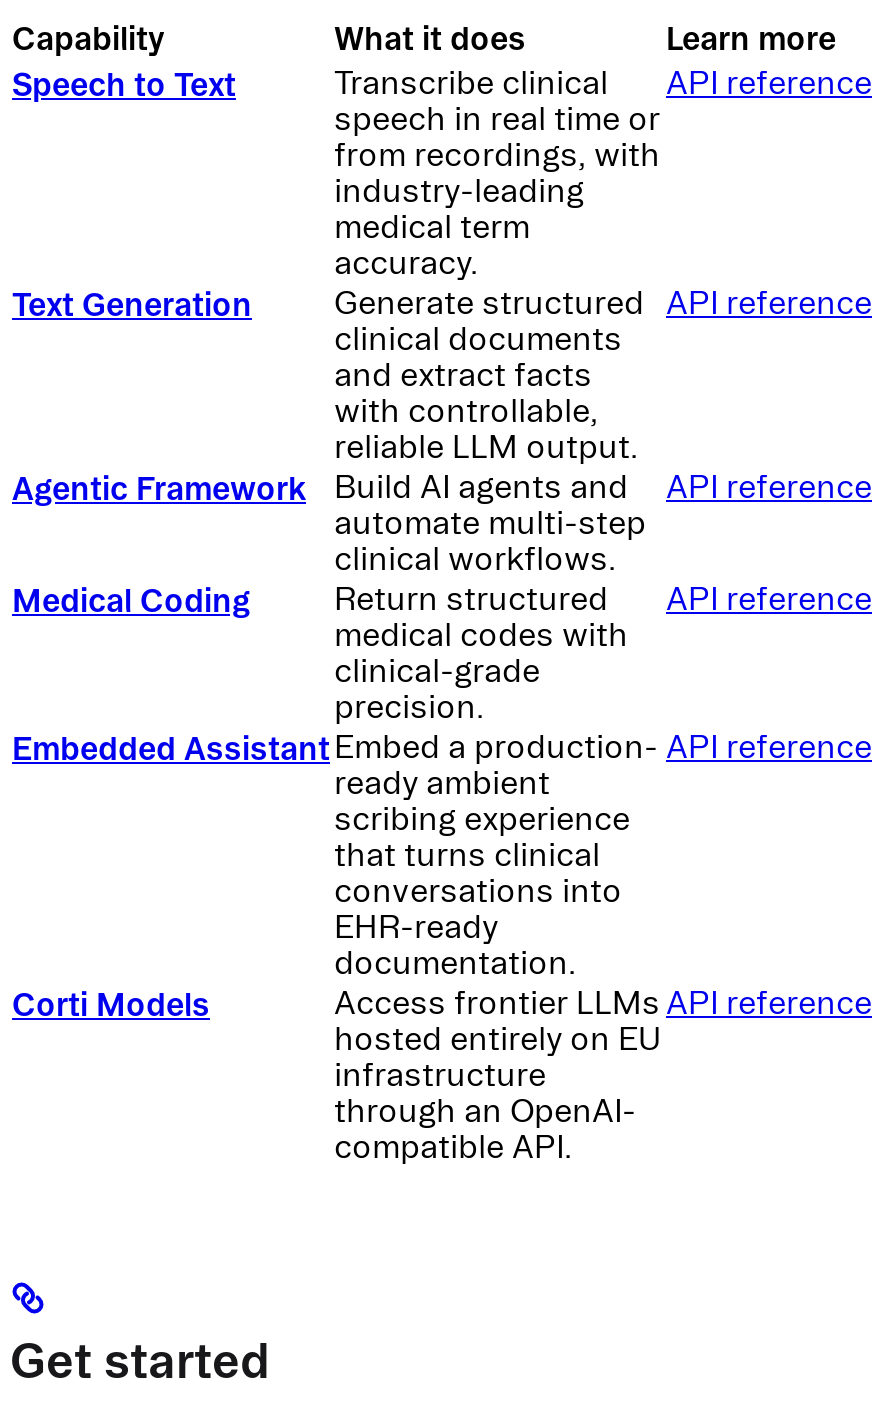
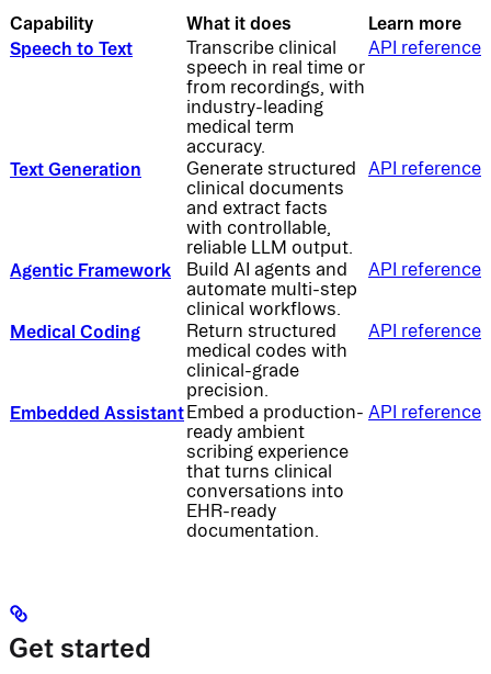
[12,984,662,1164] Corti Models | Access frontier LLMs | hosted entirely on EU | infrastructure | through an OpenAI- | compatible API. -> none
[666,984,872,1020] API reference -> none

